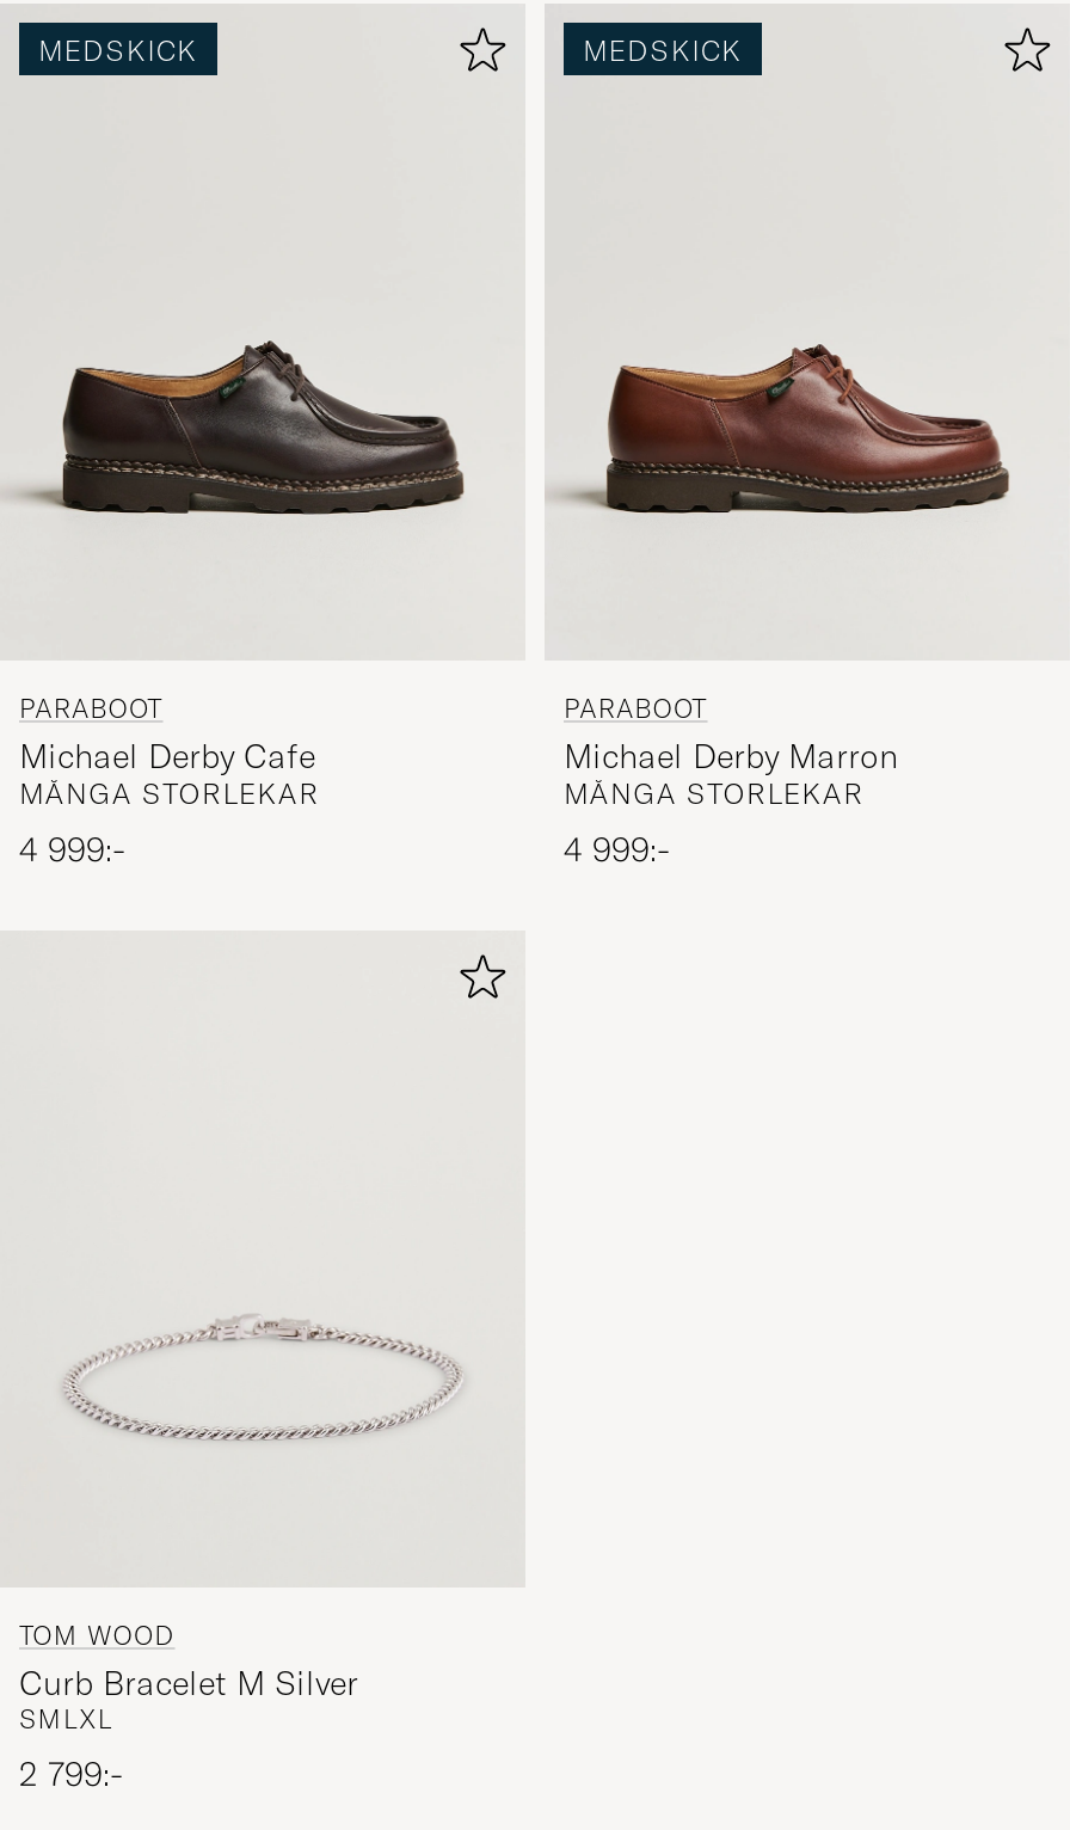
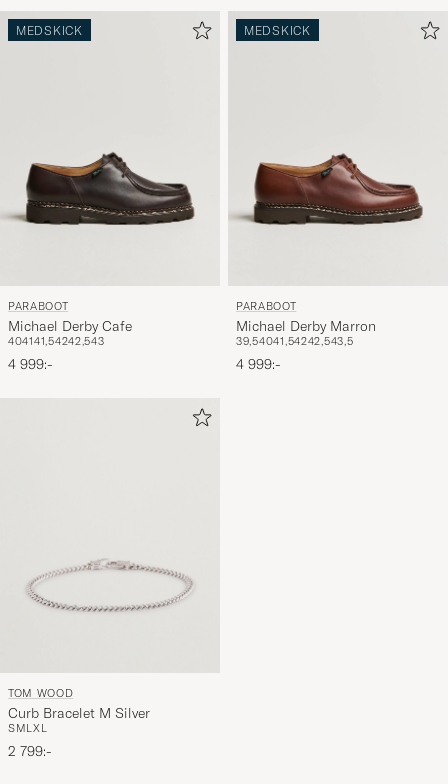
[19,776,320,812] MÅNGA STORLEKAR -> [8,334,105,348] 404141,54242,543
[564,776,864,812] MÅNGA STORLEKAR -> [236,334,353,348] 39,54041,54242,543,5

